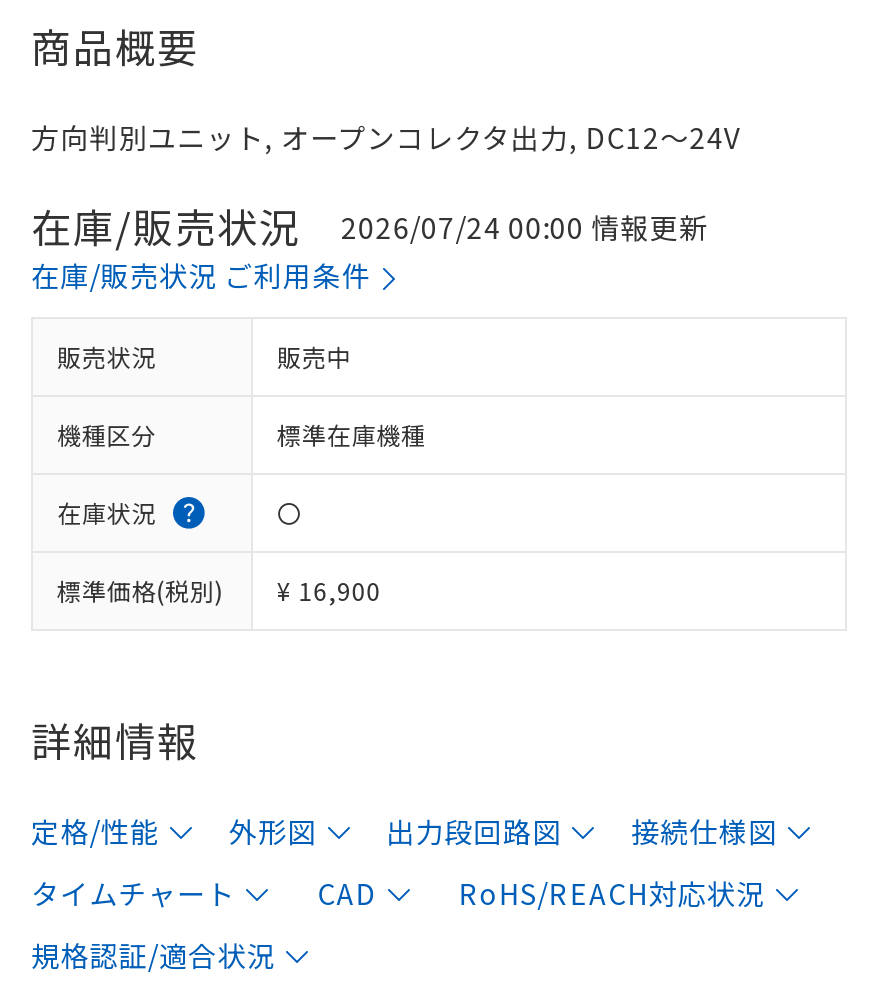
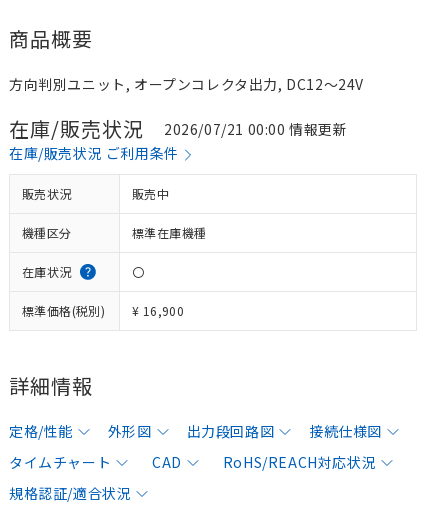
[31,197,708,255] 在庫/販売状況 2026/07/24 00:00 情報更新 -> [9,114,348,143] 在庫/販売状況 2026/07/21 00:00 情報更新

